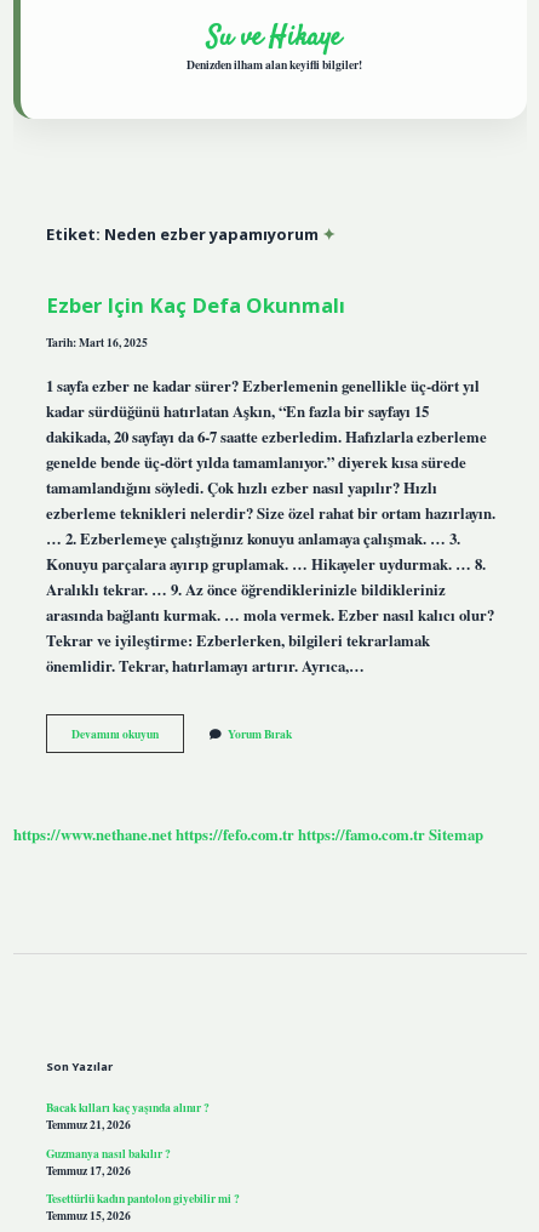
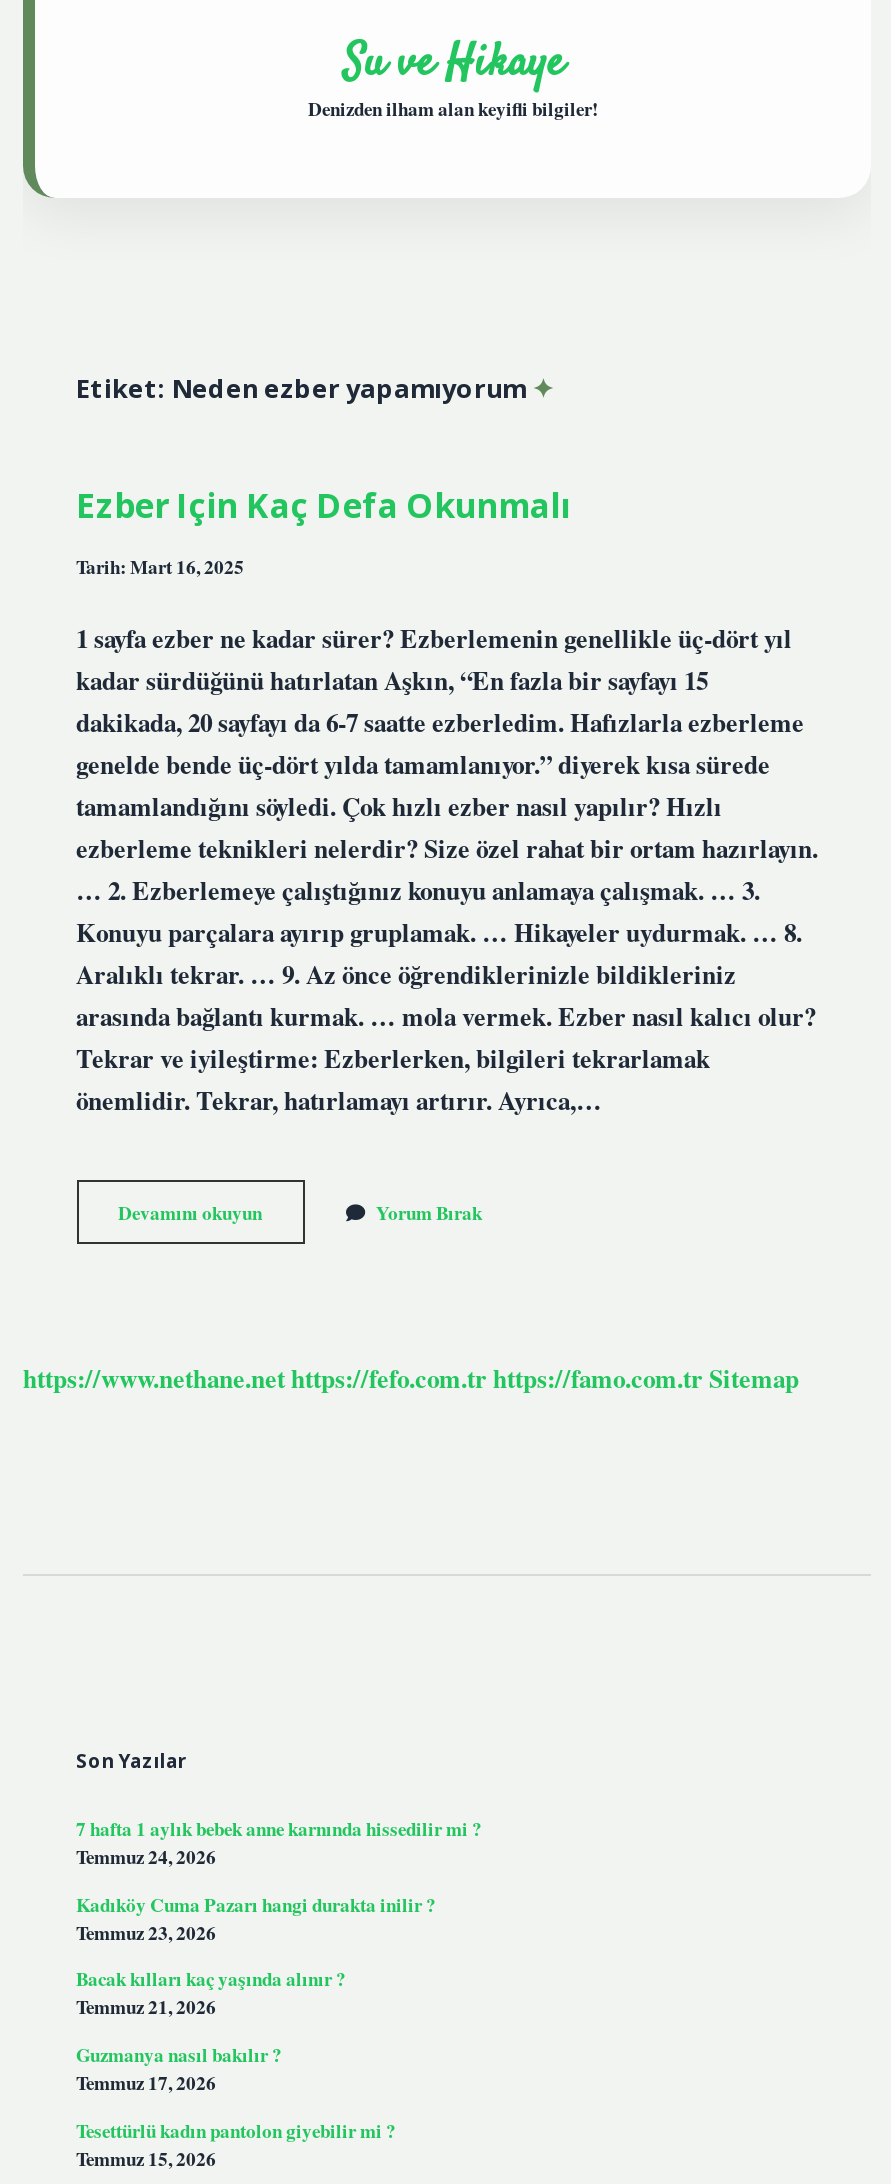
none -> [76,1815,482,1946] 7 hafta 1 aylık bebek anne karnında hissedilir mi ? | Temmuz 24, 2026 | Kadıköy Cuma Pazarı hangi durakta inilir ? | Temmuz 23, 2026

